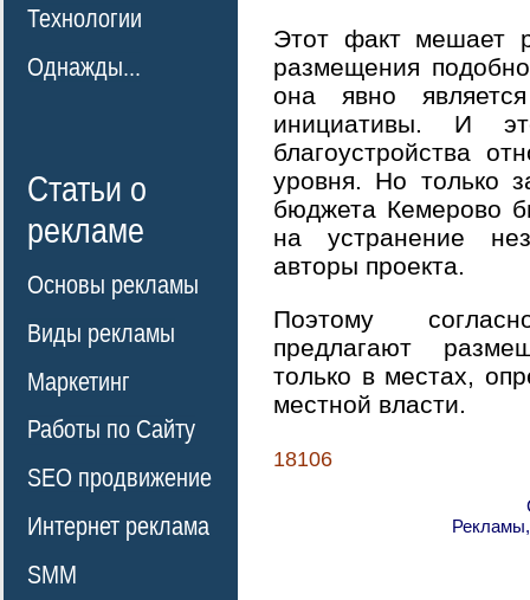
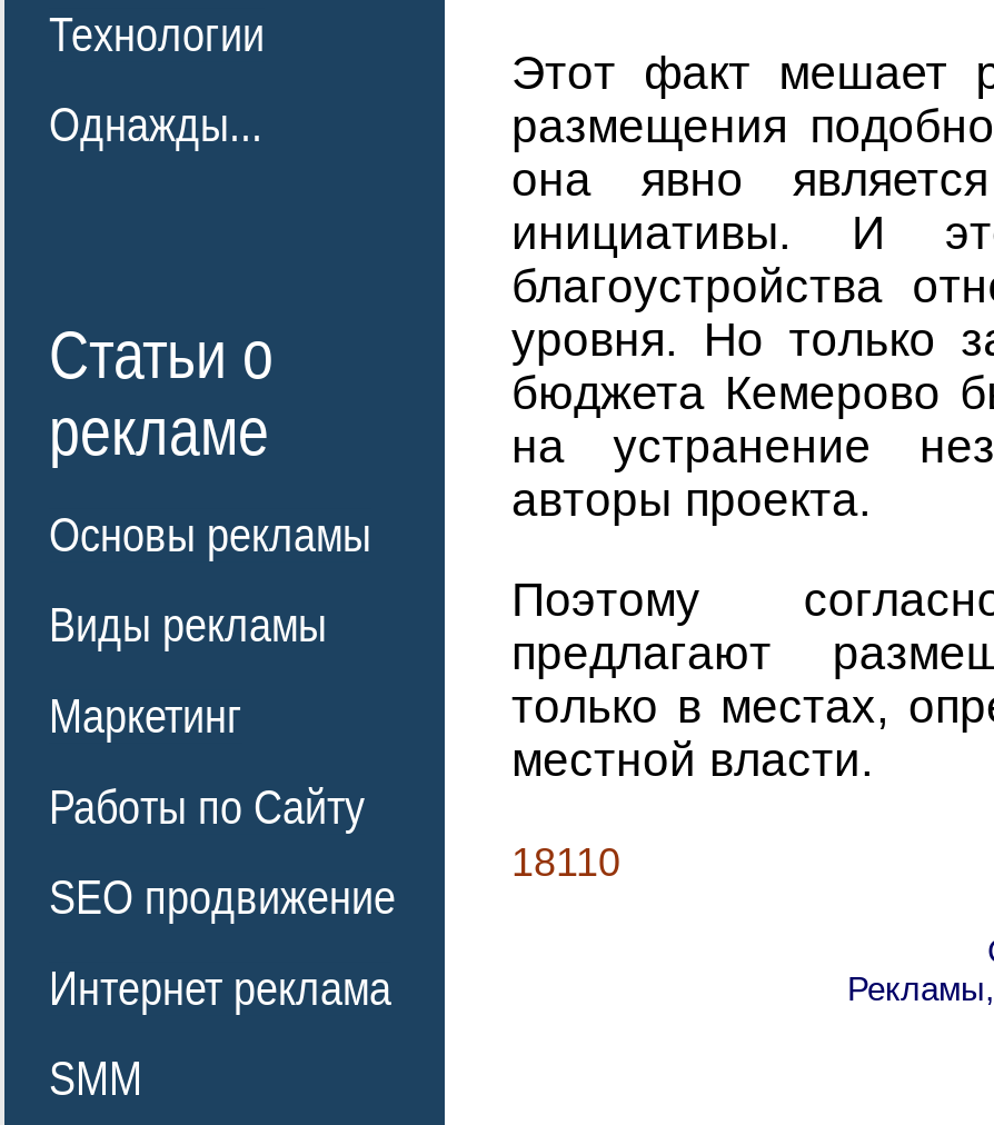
[273,447,332,471] 18106 -> [511,840,620,885] 18110

